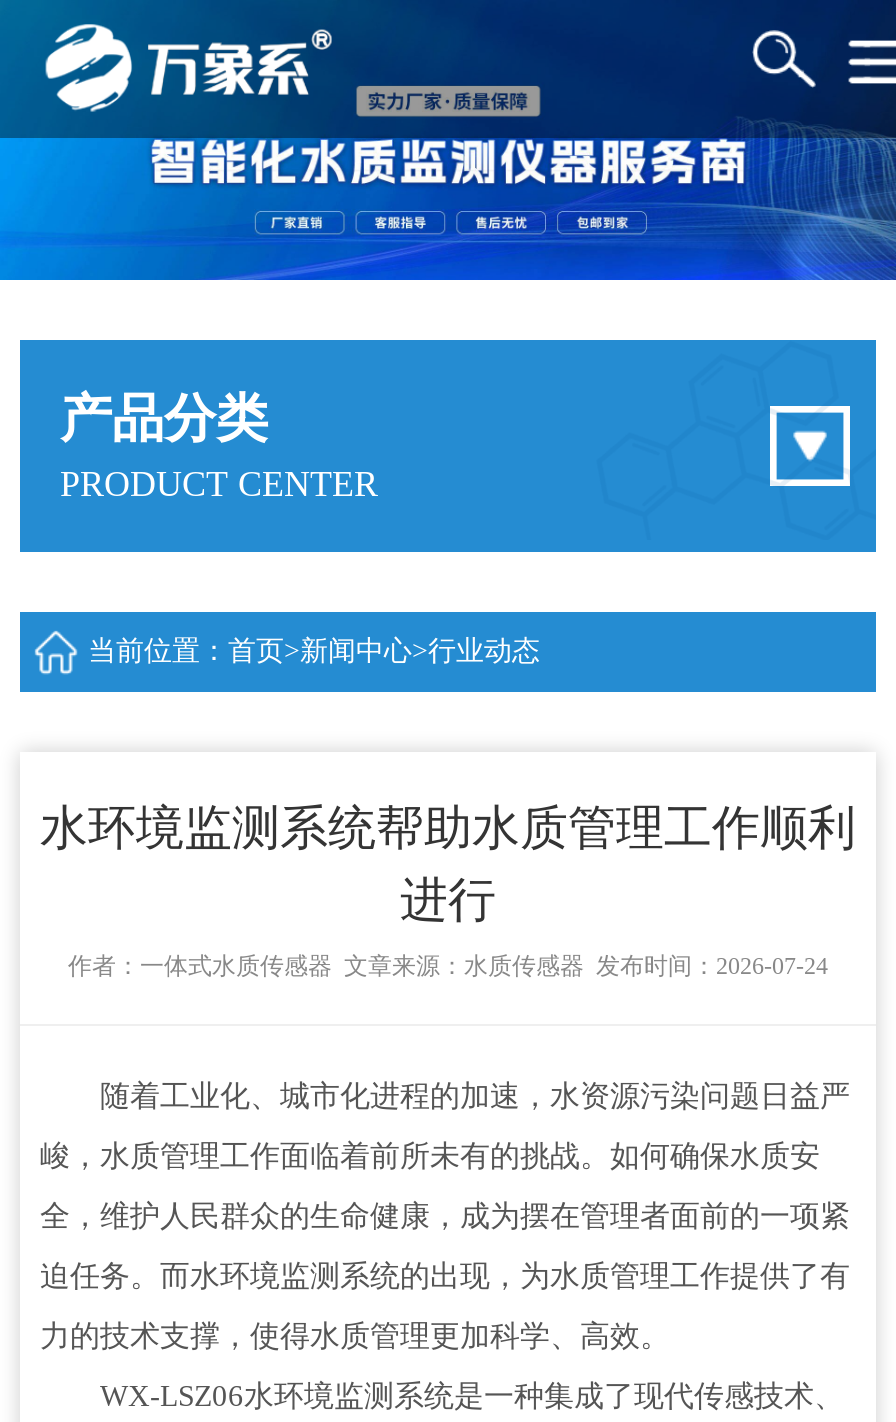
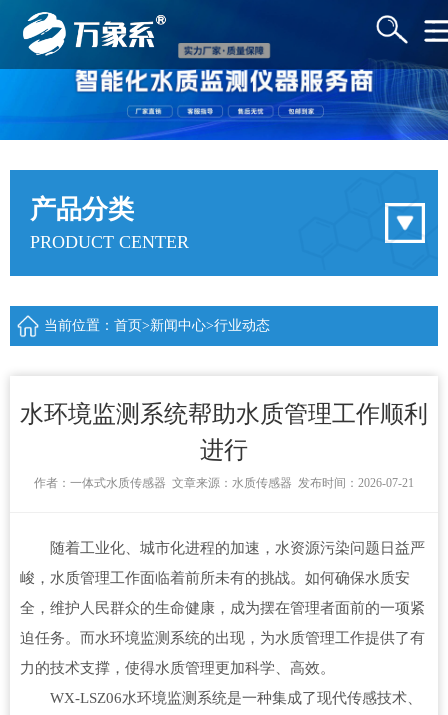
[68,952,828,980] 作者：一体式水质传感器文章来源：水质传感器发布时间：2026-07-24 -> [34,476,414,490] 作者：一体式水质传感器文章来源：水质传感器发布时间：2026-07-21

